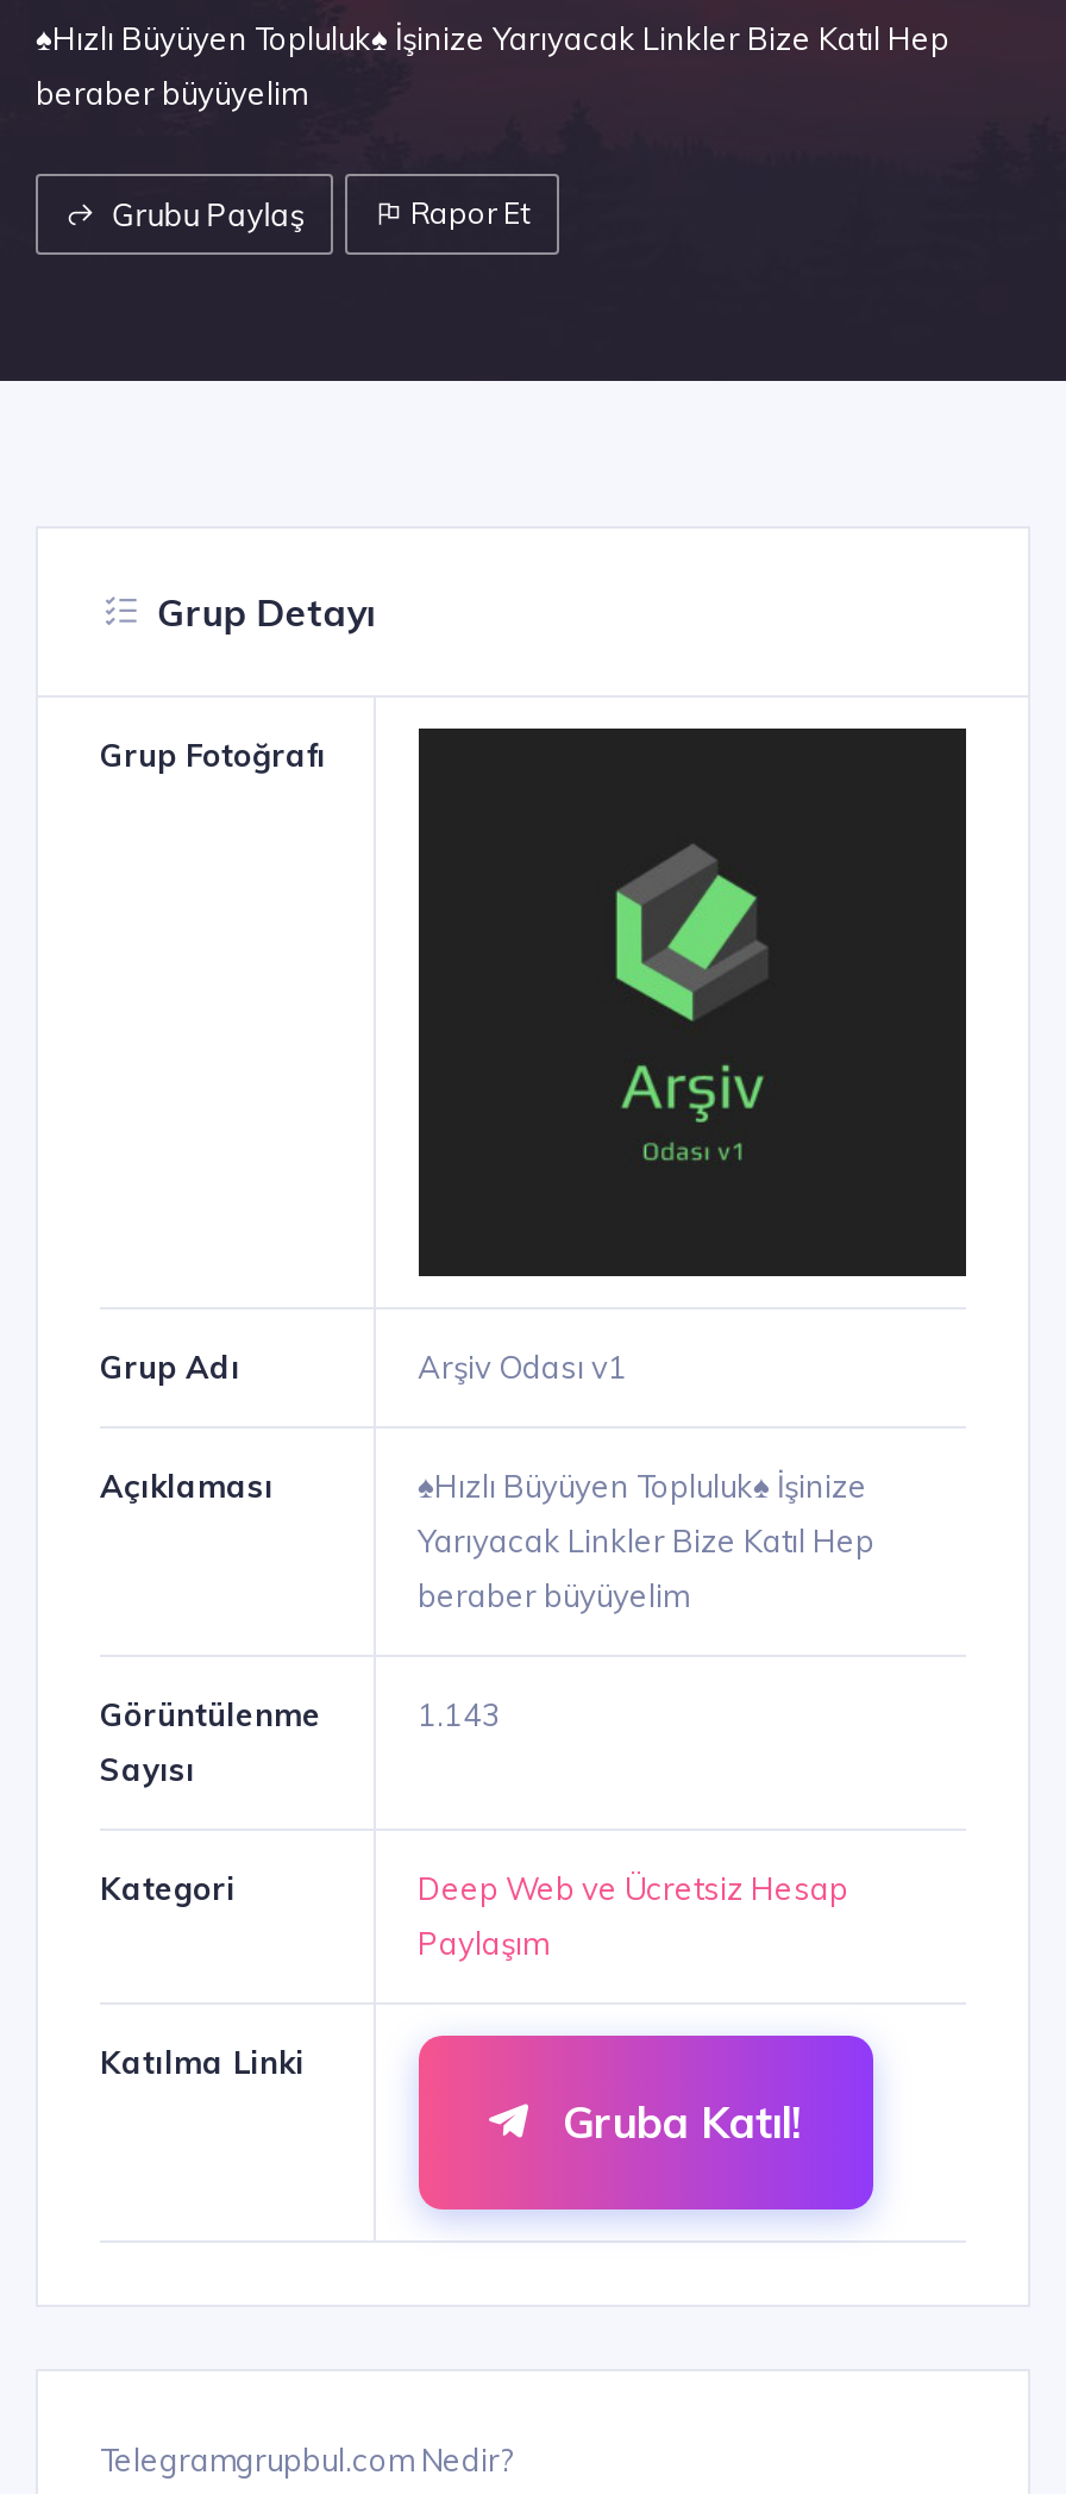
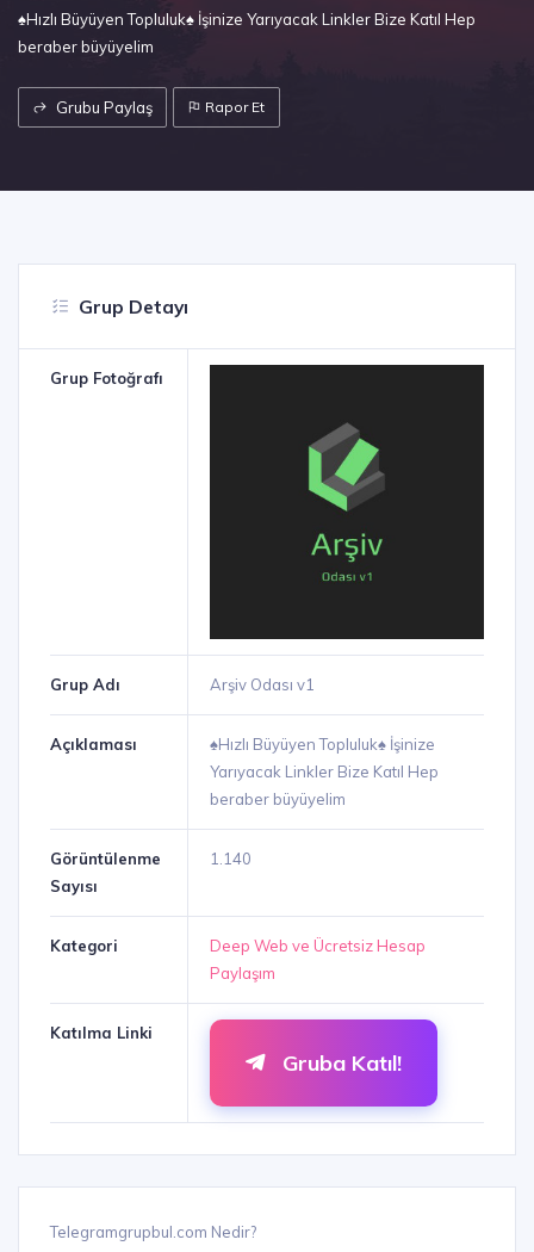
[418,1695,501,1734] 1.143 -> [209,849,251,868] 1.140

